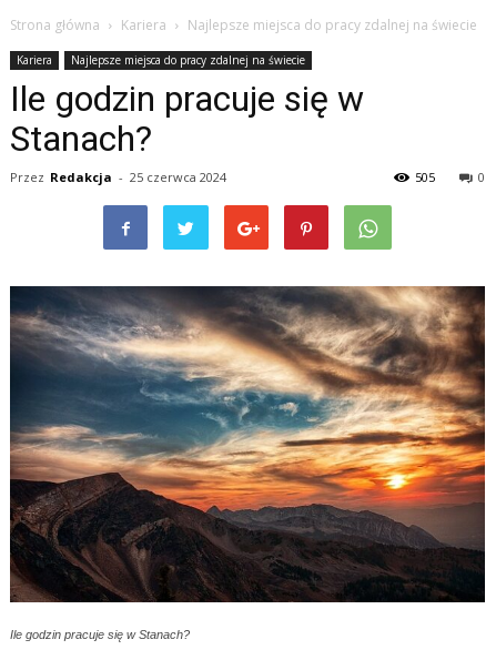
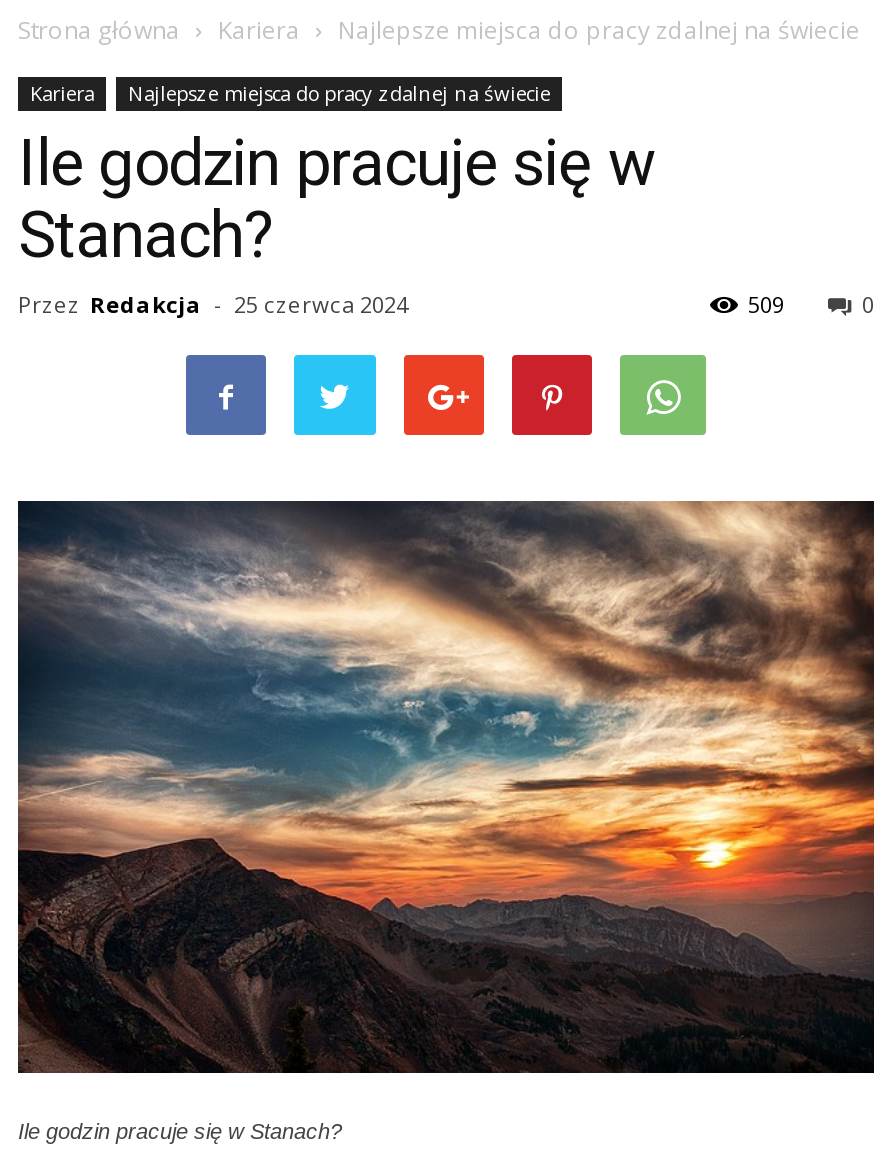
[415,169,435,185] 505 -> [748,289,784,319] 509

